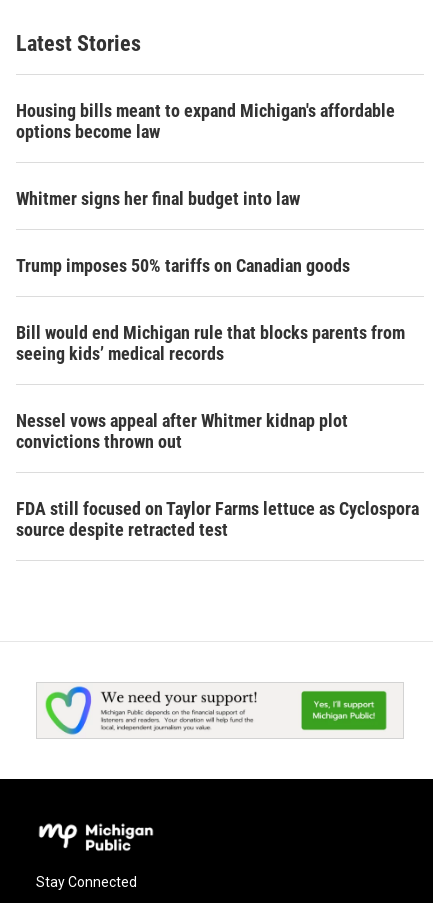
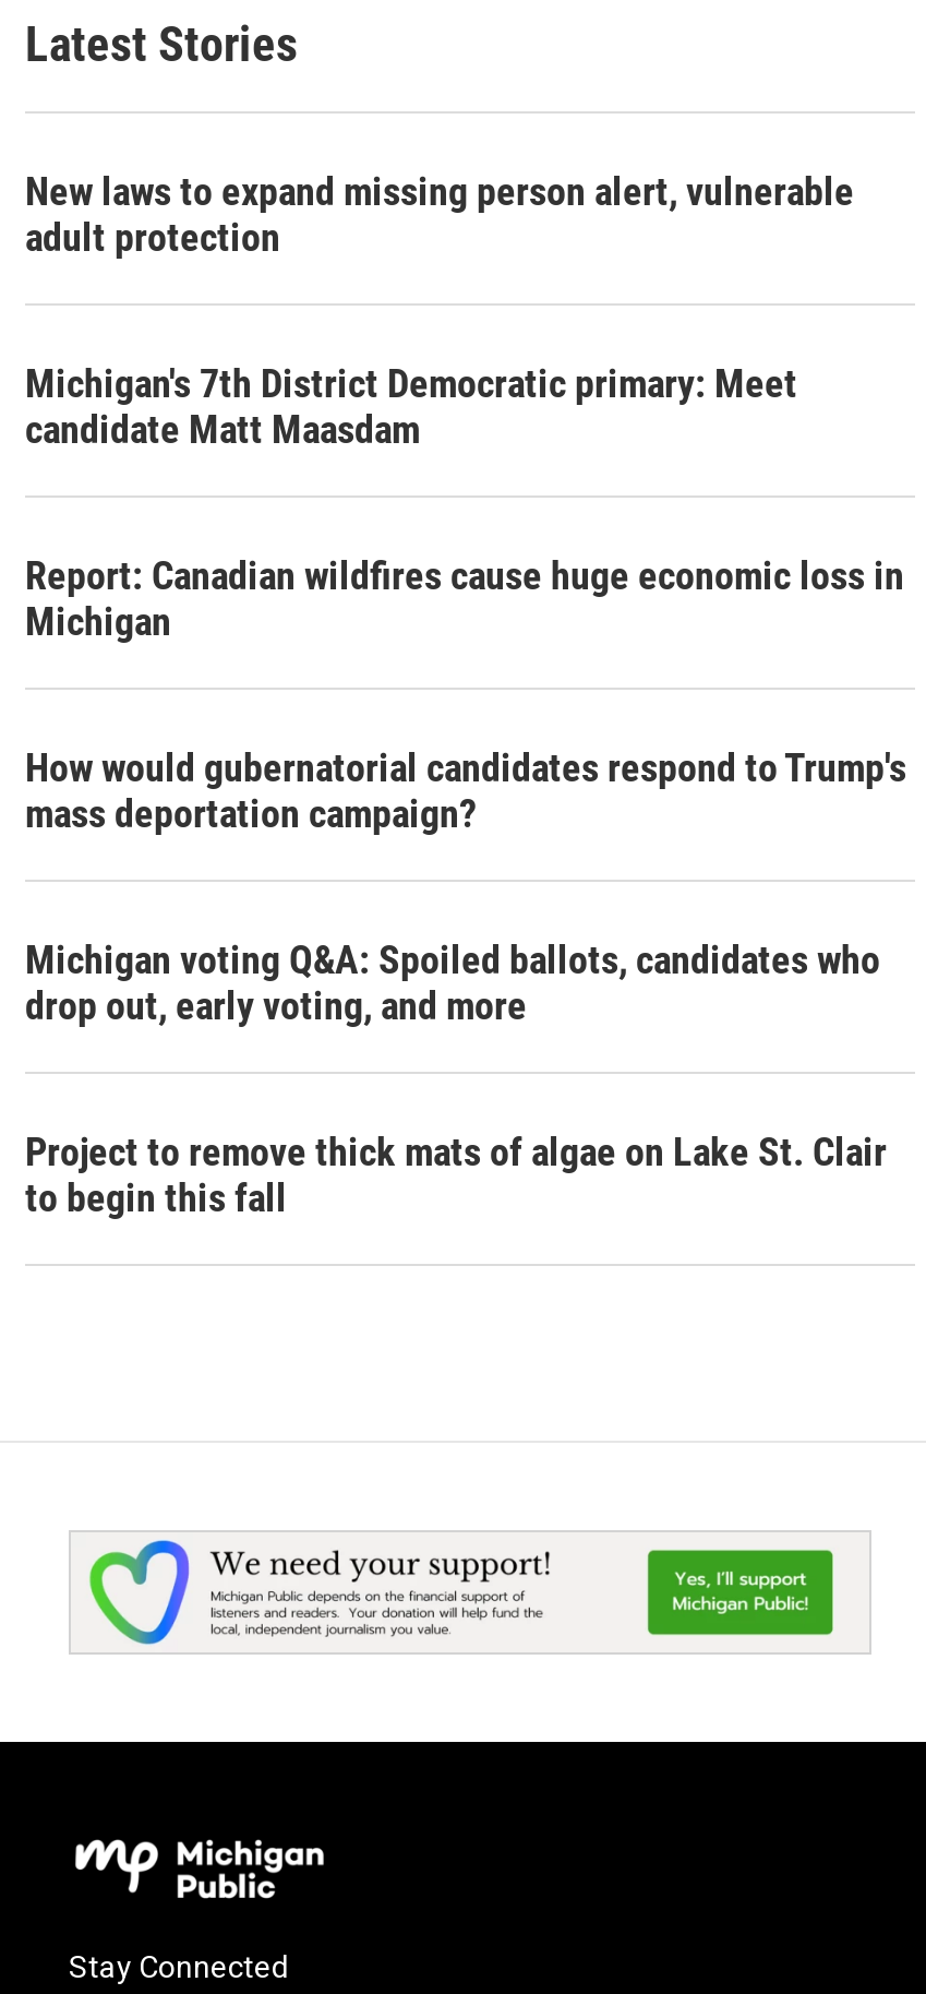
[16,100,395,142] Housing bills meant to expand Michigan's affordable | options become law -> [25,168,854,260] New laws to expand missing person alert, vulnerable | adult protection
[16,188,300,209] Whitmer signs her final budget into law -> [25,360,797,452] Michigan's 7th District Democratic primary: Meet | candidate Matt Maasdam
[16,255,350,276] Trump imposes 50% tariffs on Canadian goods -> [25,552,904,644] Report: Canadian wildfires cause huge economic loss in | Michigan
[16,322,405,364] Bill would end Michigan rule that blocks parents from | seeing kids’ medical records -> [25,744,906,836] How would gubernatorial candidates respond to Trump's | mass deportation campaign?
[16,410,348,452] Nessel vows appeal after Whitmer kidnap plot | convictions thrown out -> [25,936,880,1028] Michigan voting Q&A: Spoiled ballots, candidates who | drop out, early voting, and more
[16,498,419,540] FDA still focused on Taylor Farms lettuce as Cyclospora | source despite retracted test -> [25,1129,887,1220] Project to remove thick mats of algae on Lake St. Clair | to begin this fall

